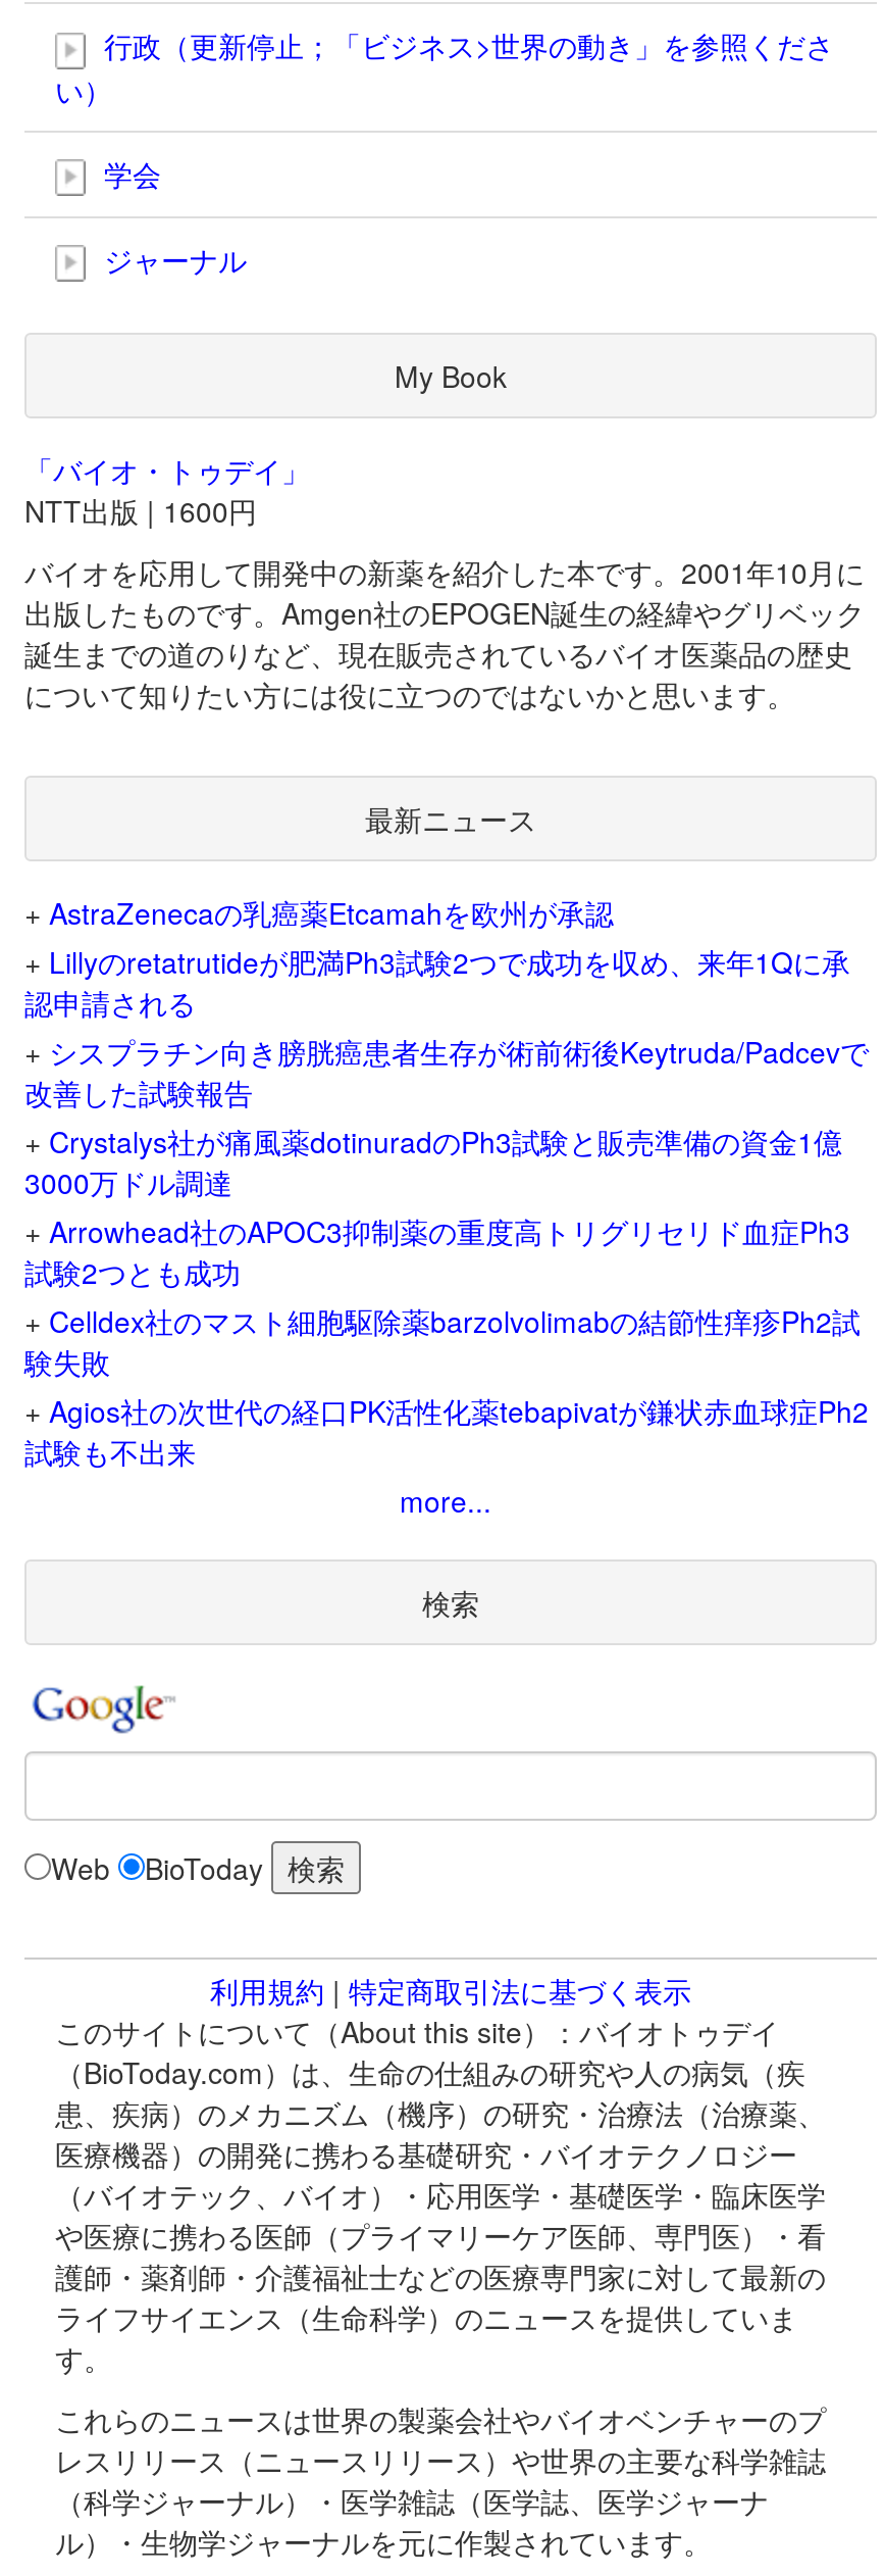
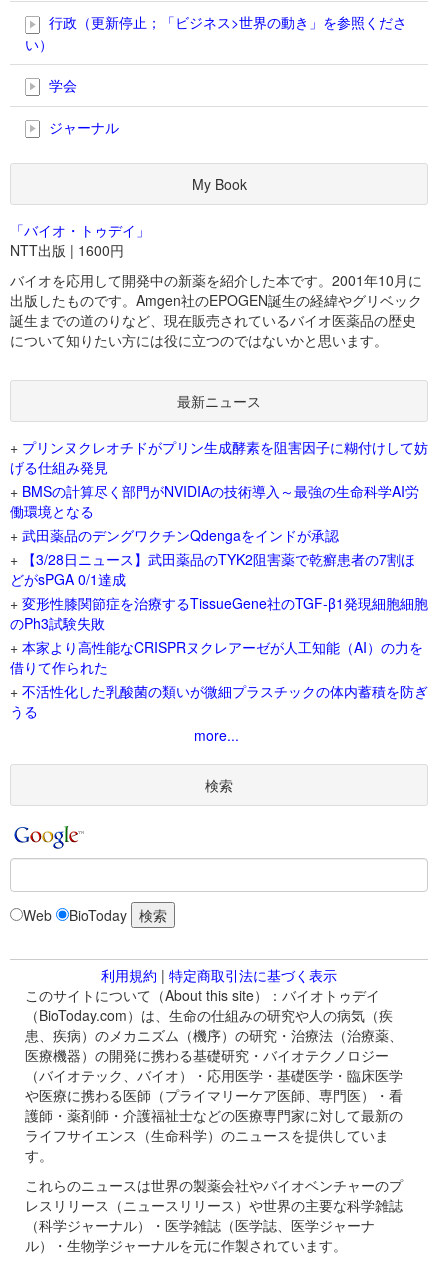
[24,893,869,1472] + AstraZenecaの乳癌薬Etcamahを欧州が承認 | + Lillyのretatrutideが肥満Ph3試験2つで成功を収め、来年1Qに承 | 認申請される | +シスプラチン向き膀胱癌患者生存が術前術後Keytruda/Padcevで | 改善した試験報告 | + Crystalys社が痛風薬dotinuradのPh3試験と販売準備の資金1億 | 3000万ドル調達 | + Arrowhead社のAPOC3抑制薬の重度高トリグリセリド血症Ph3 | 試験2つとも成功 | + Celldex社のマスト細胞駆除薬barzolvolimabの結節性痒疹Ph2試 | 験失敗 | + Agios社の次世代の経口PK活性化薬tebapivatが鎌状赤血球症Ph2 | 試験も不出来 -> [10,437,428,721] +プリンヌクレオチドがプリン生成酵素を阻害因子に糊付けして妨 | げる仕組み発見 | + BMSの計算尽く部門がNVIDIAの技術導入～最強の生命科学AI労 | 働環境となる | +武田薬品のデングワクチンQdengaをインドが承認 | +【3/28日ニュース】武田薬品のTYK2阻害薬で乾癬患者の7割ほ | どがsPGA 0/1達成 | +変形性膝関節症を治療するTissueGene社のTGF-β1発現細胞細胞 | のPh3試験失敗 | +本家より高性能なCRISPRヌクレアーゼが人工知能（AI）の力を | 借りて作られた | +不活性化した乳酸菌の類いが微細プラスチックの体内蓄積を防ぎ | うる

